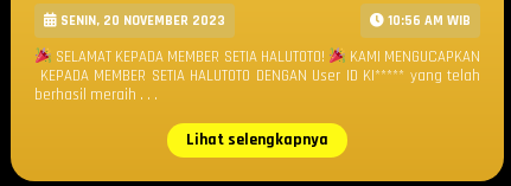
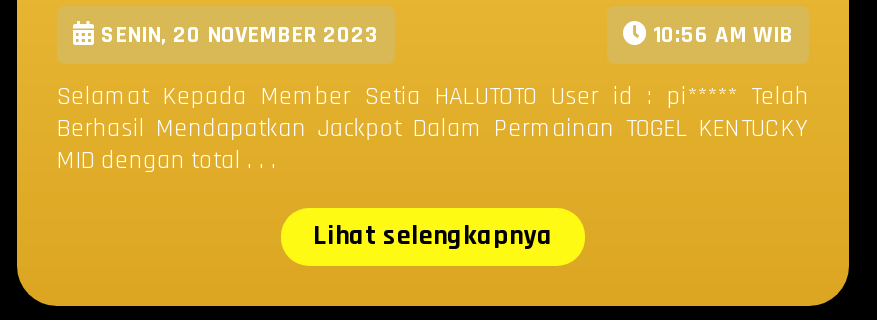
[34,47,480,104] SELAMAT KEPADA MEMBER SETIA HALUTOTO! | KAMI MENGUCAPKAN | KEPADA MEMBER SETIA HALUTOTO DENGAN User ID KI***** yang telah | berhasil meraih . . . -> [57,79,809,175] Selamat Kepada Member Setia HALUTOTO User id : pi***** Telah | Berhasil Mendapatkan Jackpot Dalam Permainan TOGEL KENTUCKY | MID dengan total . . .

